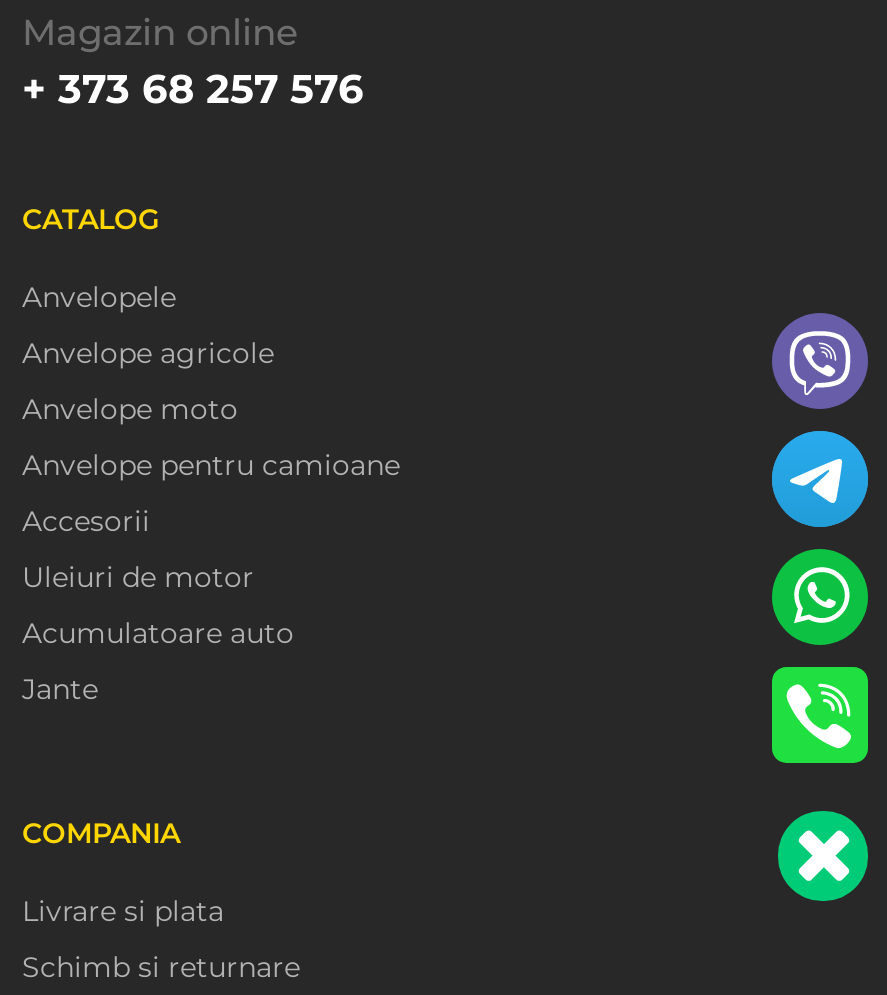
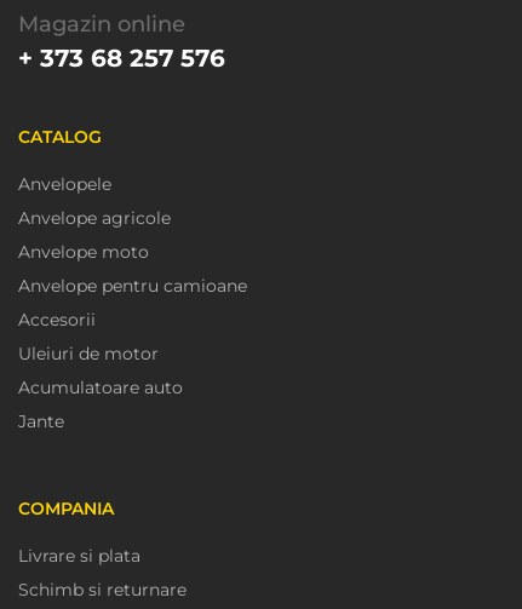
[770,311,870,411] [image] -> none
[770,429,870,529] [image] -> none
[770,547,870,647] [image] -> none
[770,665,870,765] [image] -> none
[776,809,870,903] [image] -> none

